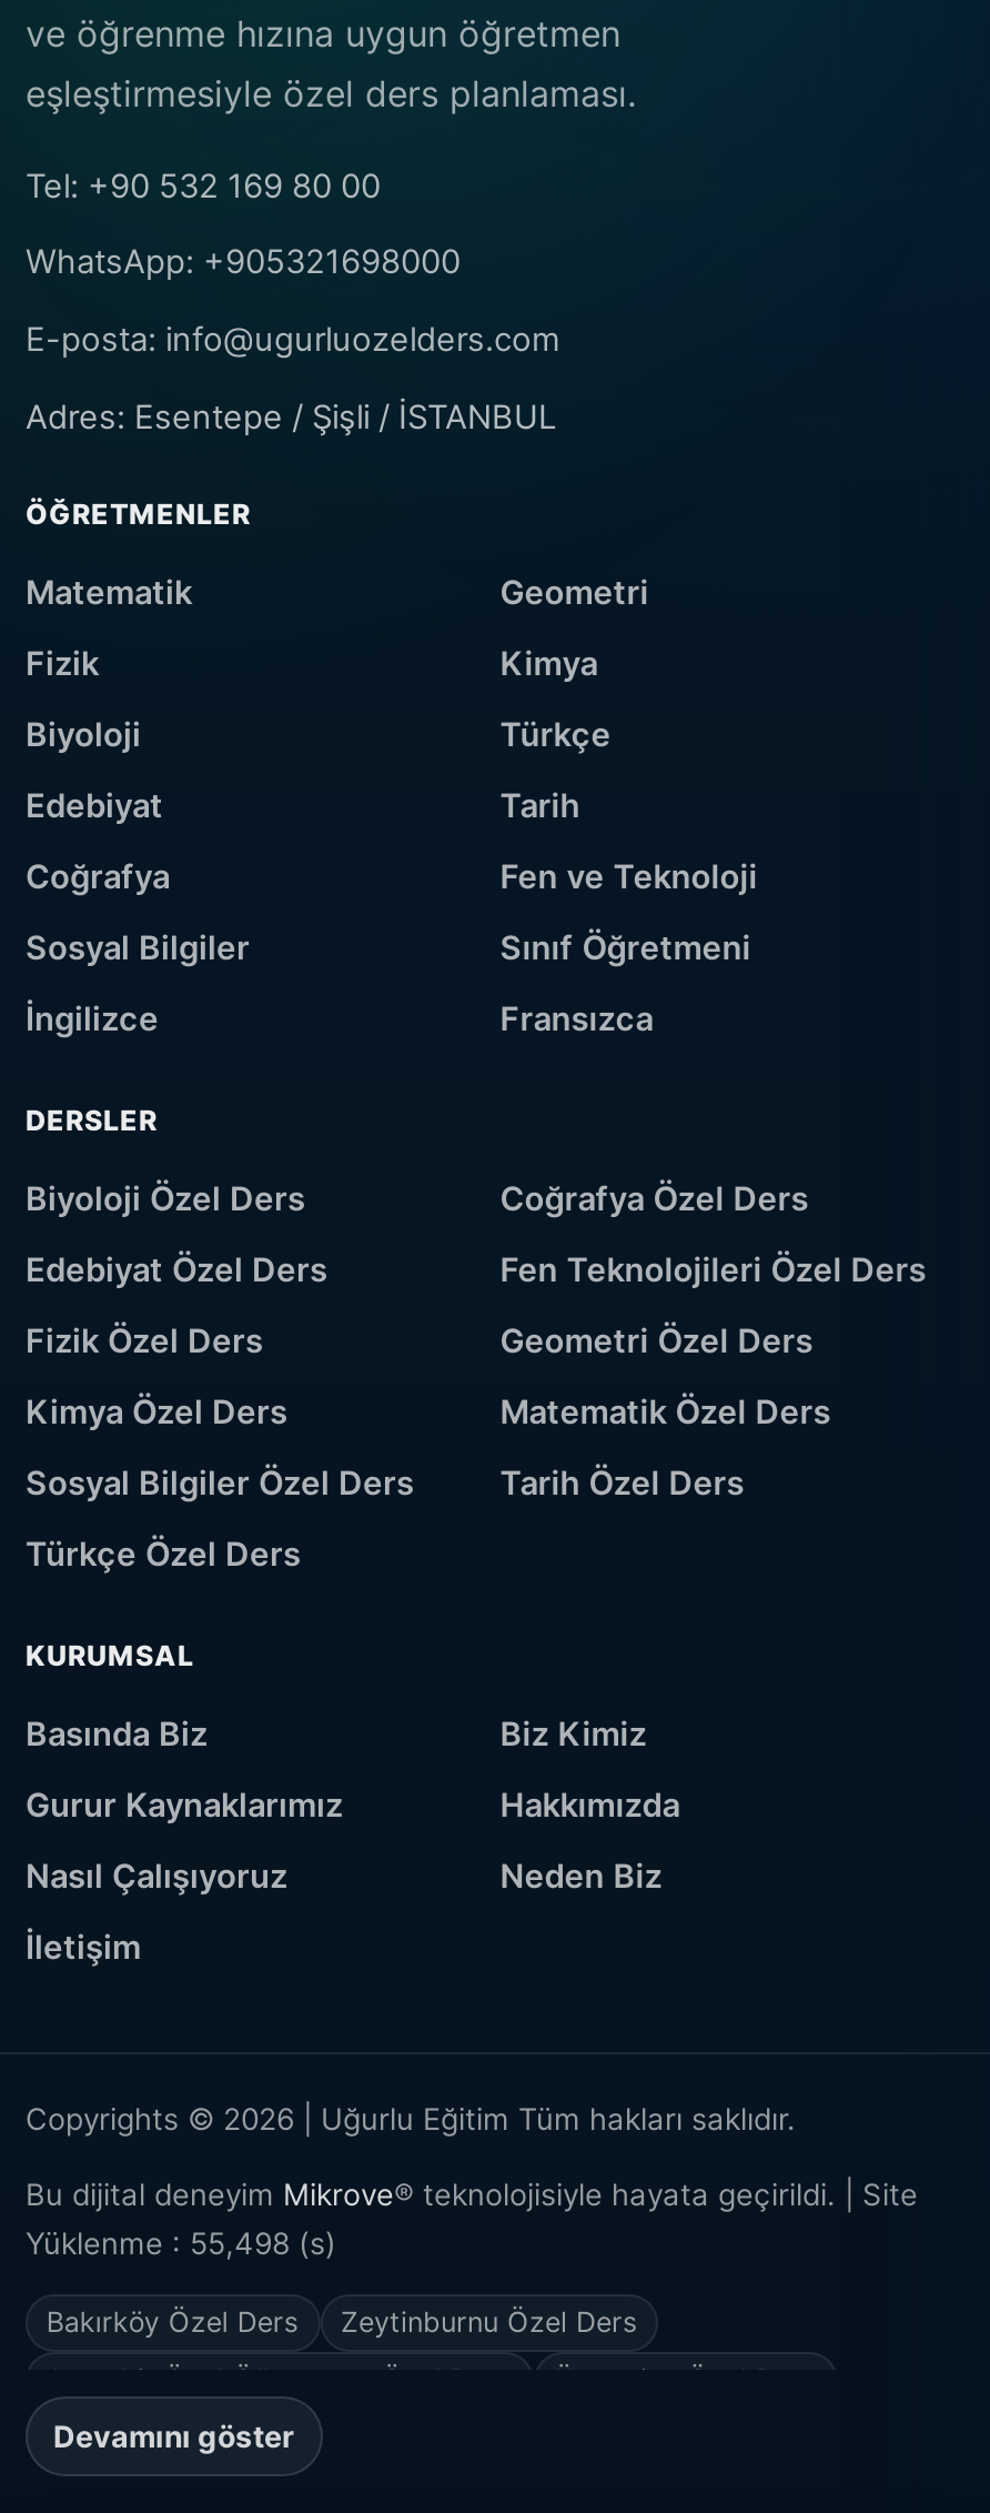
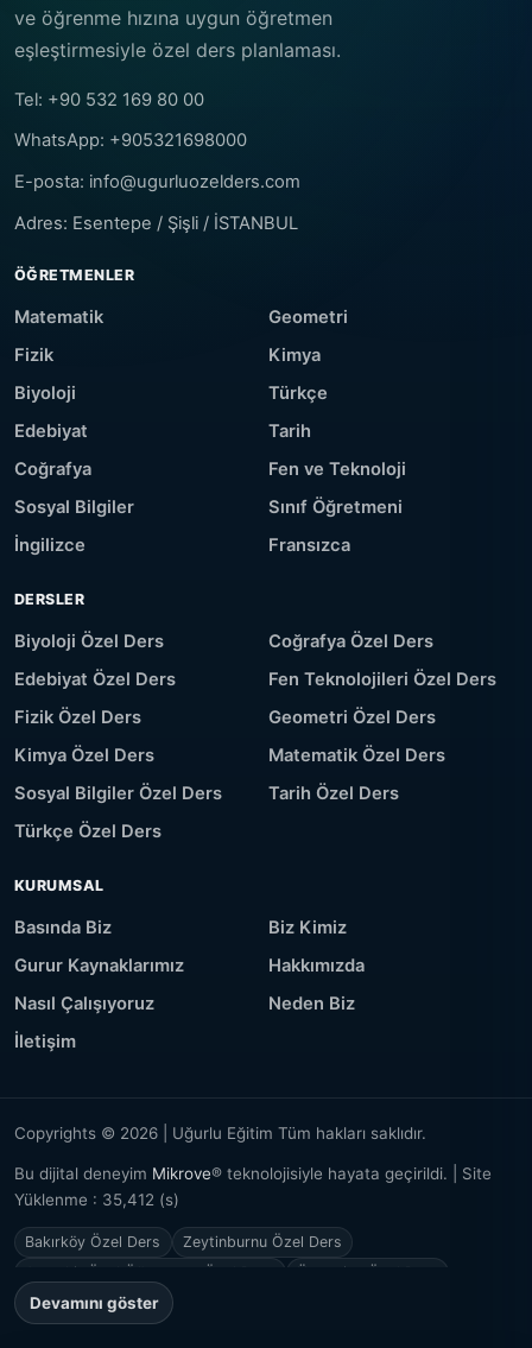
[26,2225,336,2261] Yüklenme : 55,498 (s) -> [14,1190,179,1209] Yüklenme : 35,412 (s)

